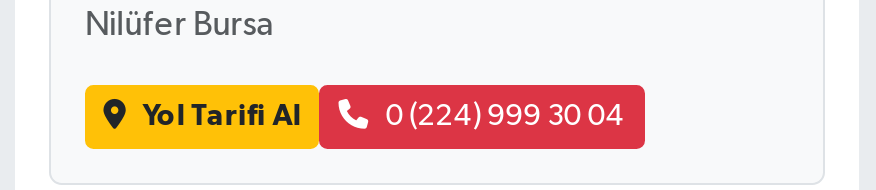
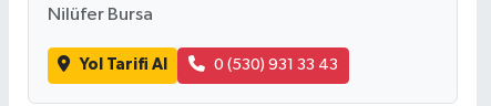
[385,101,625,131] 0 (224) 999 30 04 -> [214,57,338,73] 0 (530) 931 33 43

